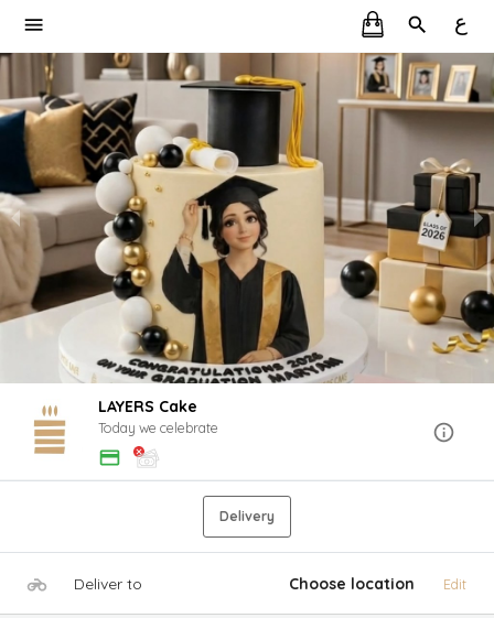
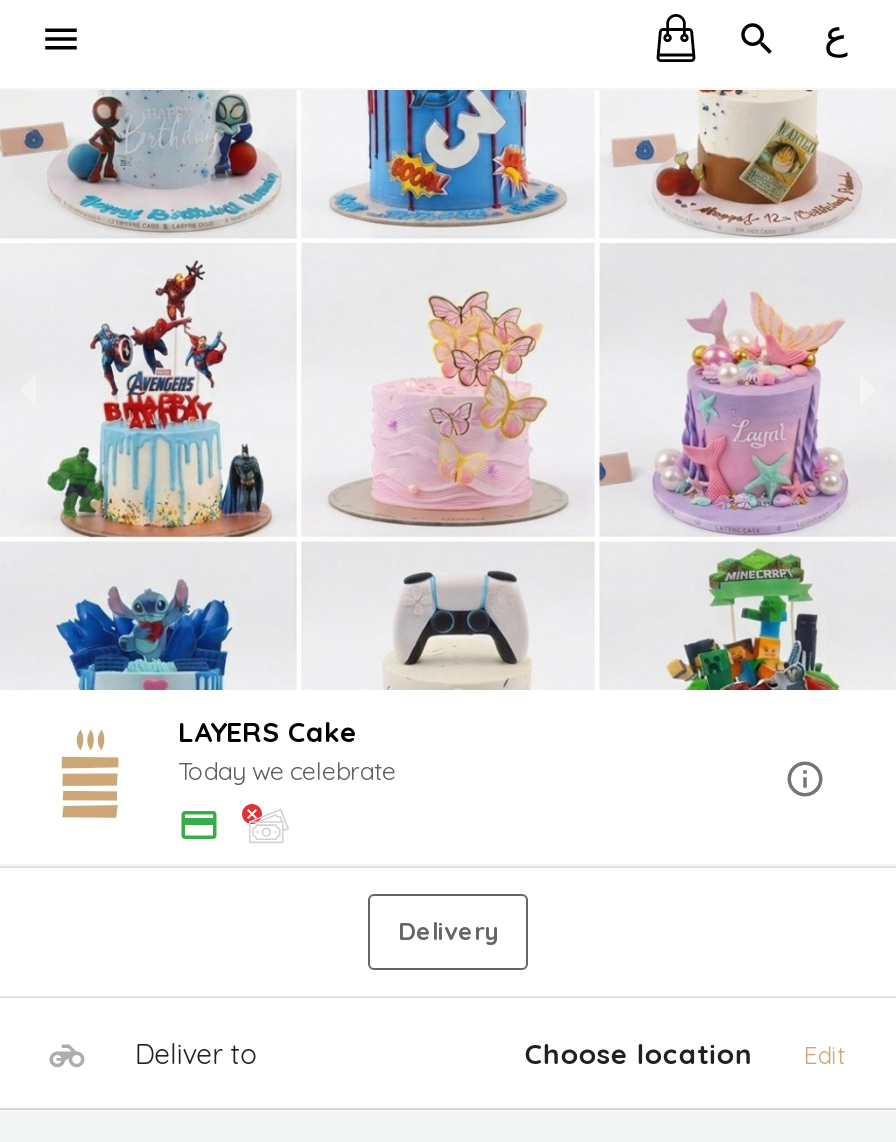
[3,52,491,384] [image] -> [6,88,890,692] [image]

